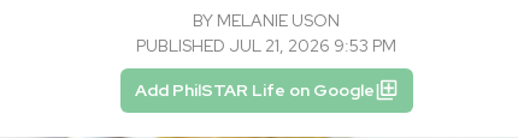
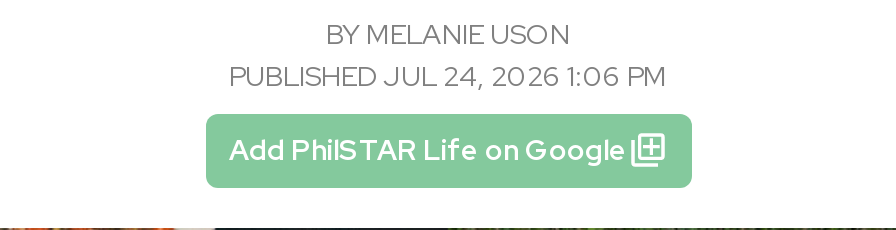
[136,35,396,56] PUBLISHED JUL 21, 2026 9:53 PM -> [229,58,667,94] PUBLISHED JUL 24, 2026 1:06 PM

